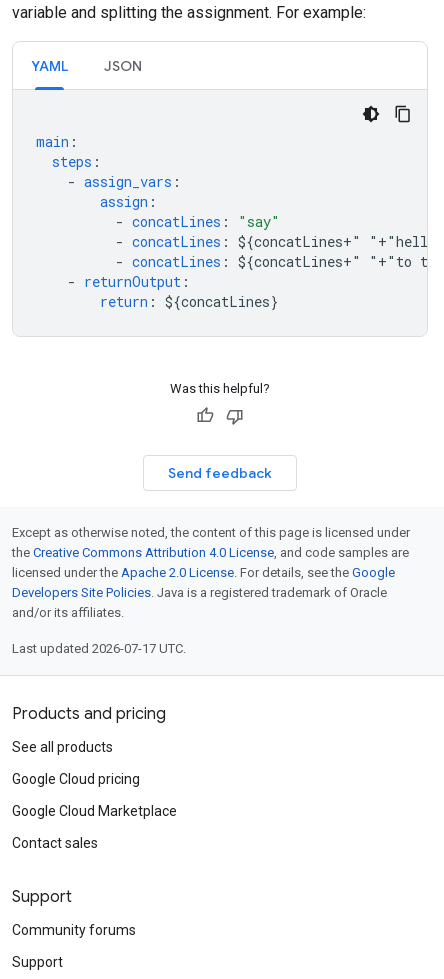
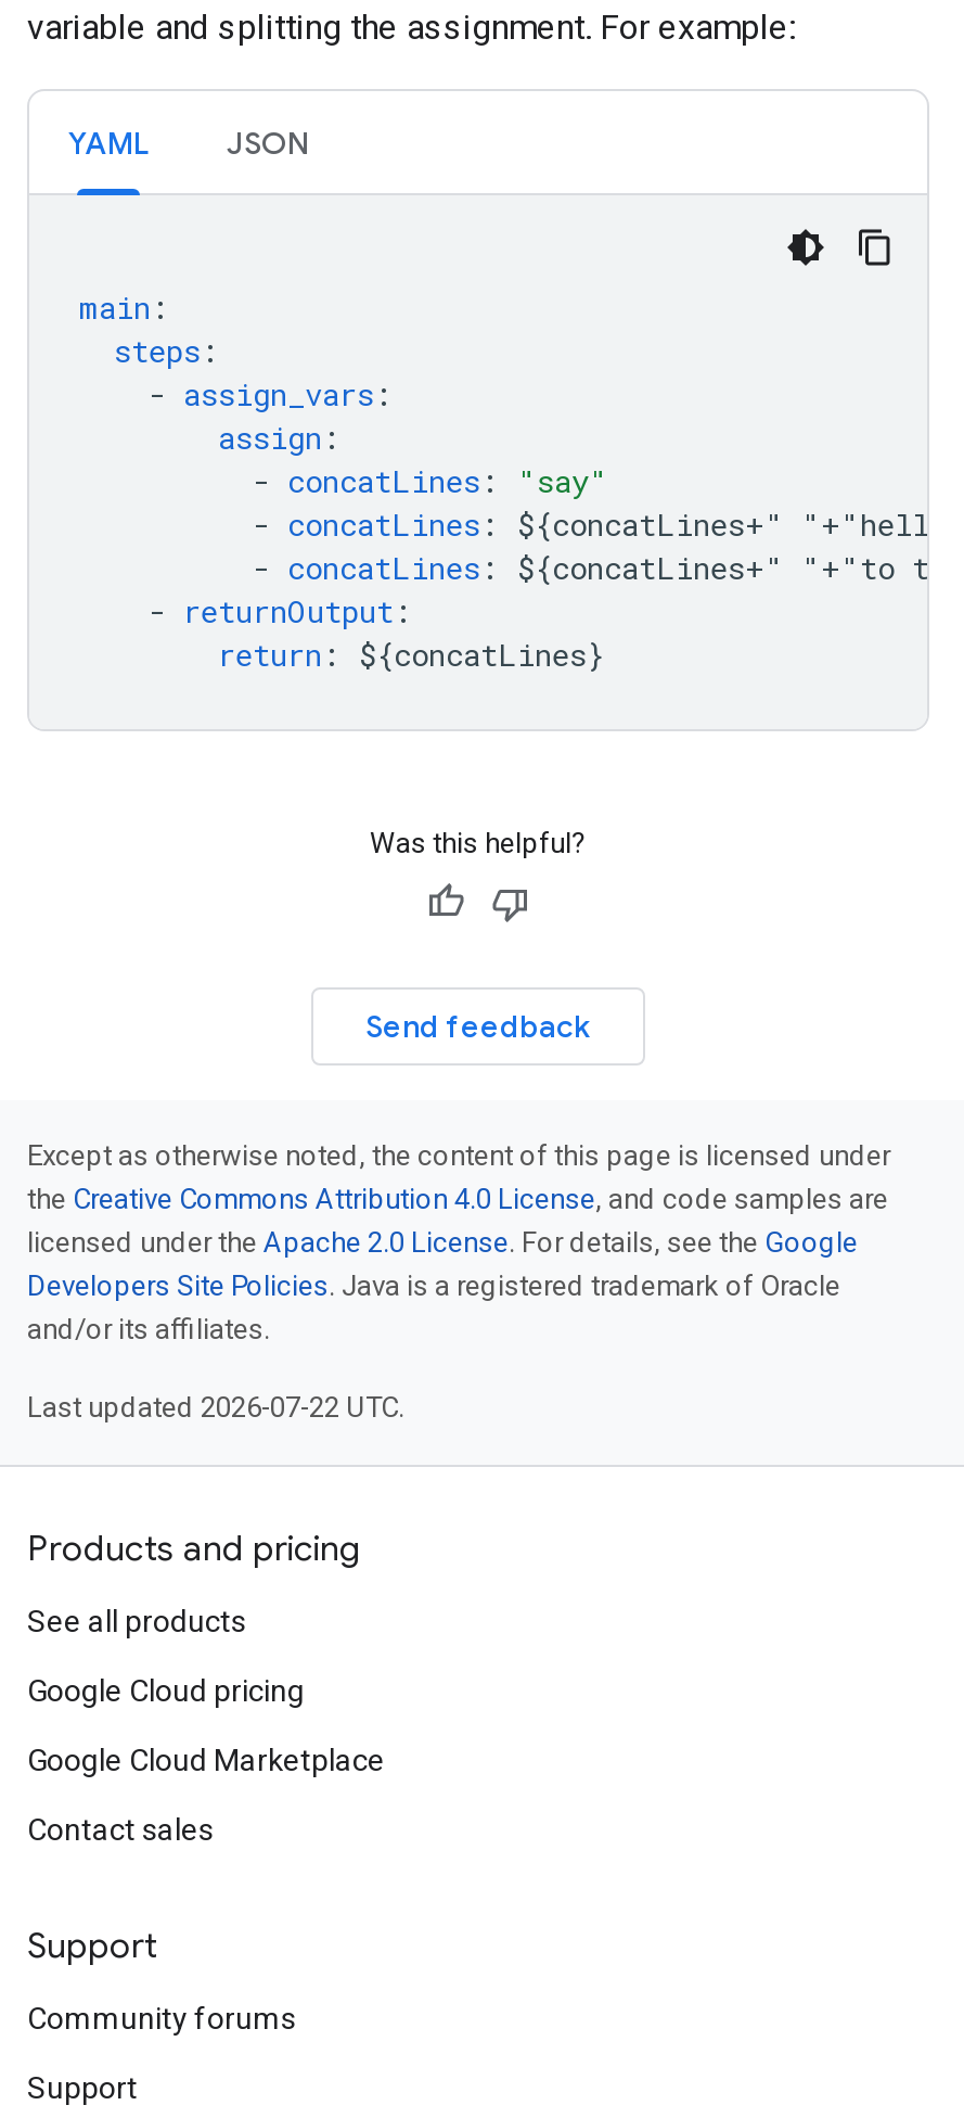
[12,641,186,656] Last updated 2026-07-17 UTC. -> [27,1390,404,1423] Last updated 2026-07-22 UTC.

